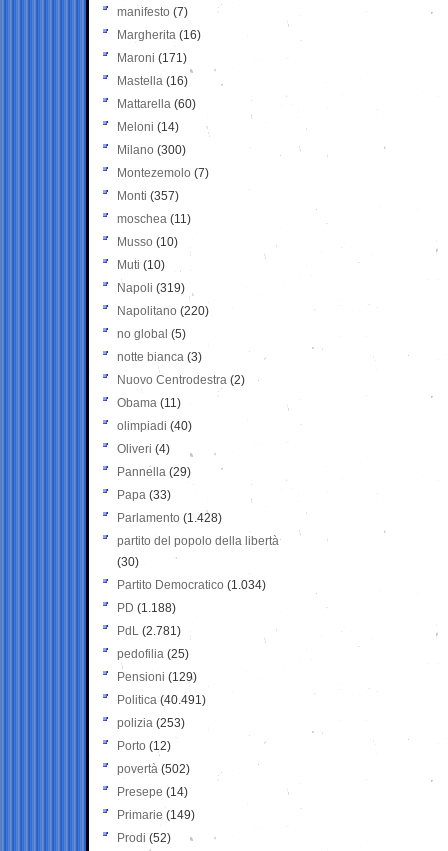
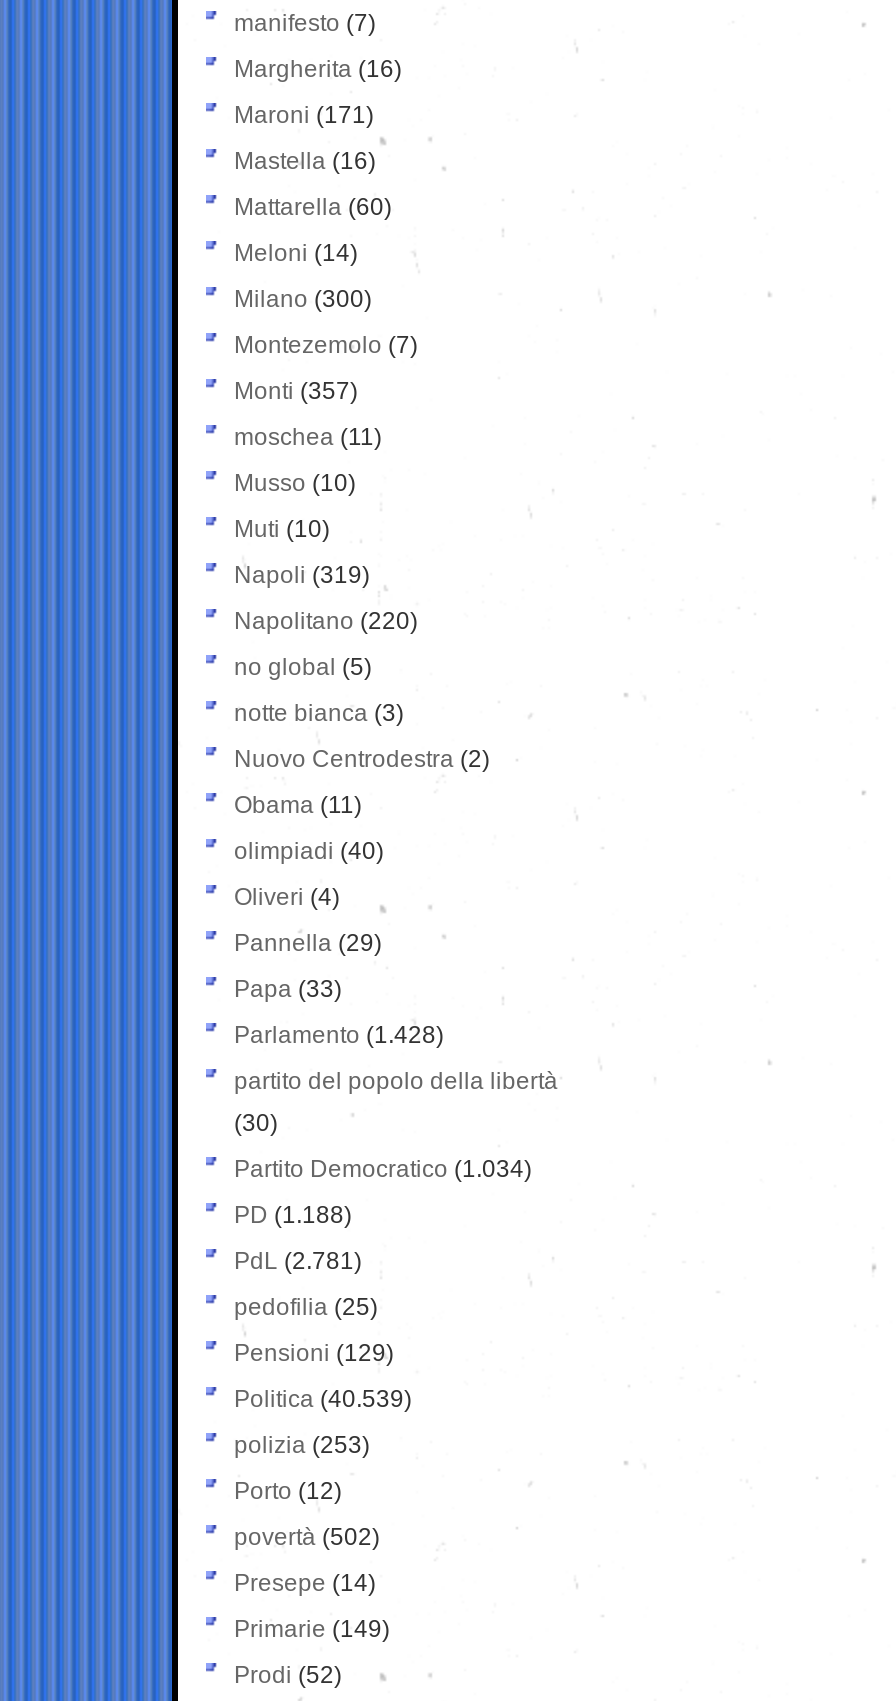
[117,693,206,707] Politica (40.491) -> [234,1385,412,1413] Politica (40.539)

